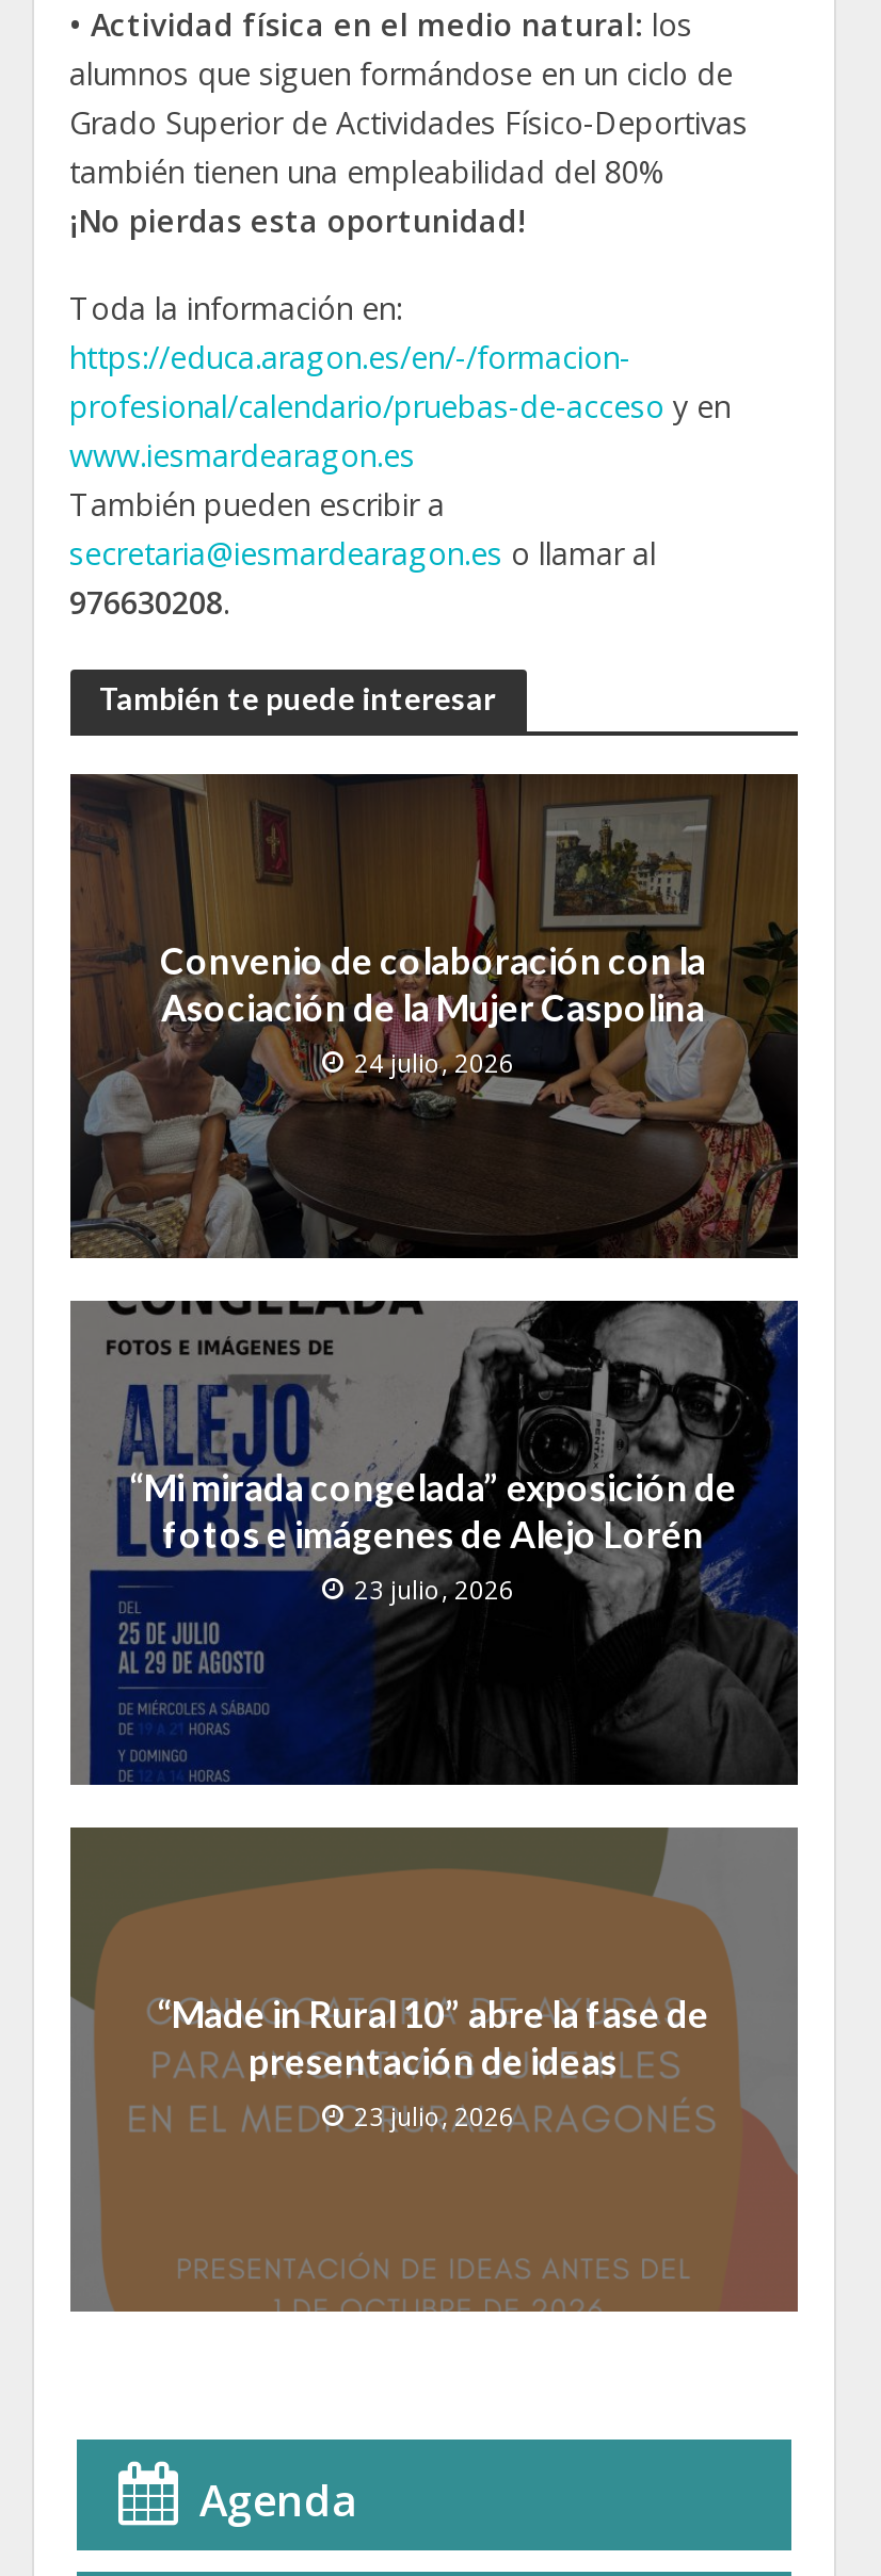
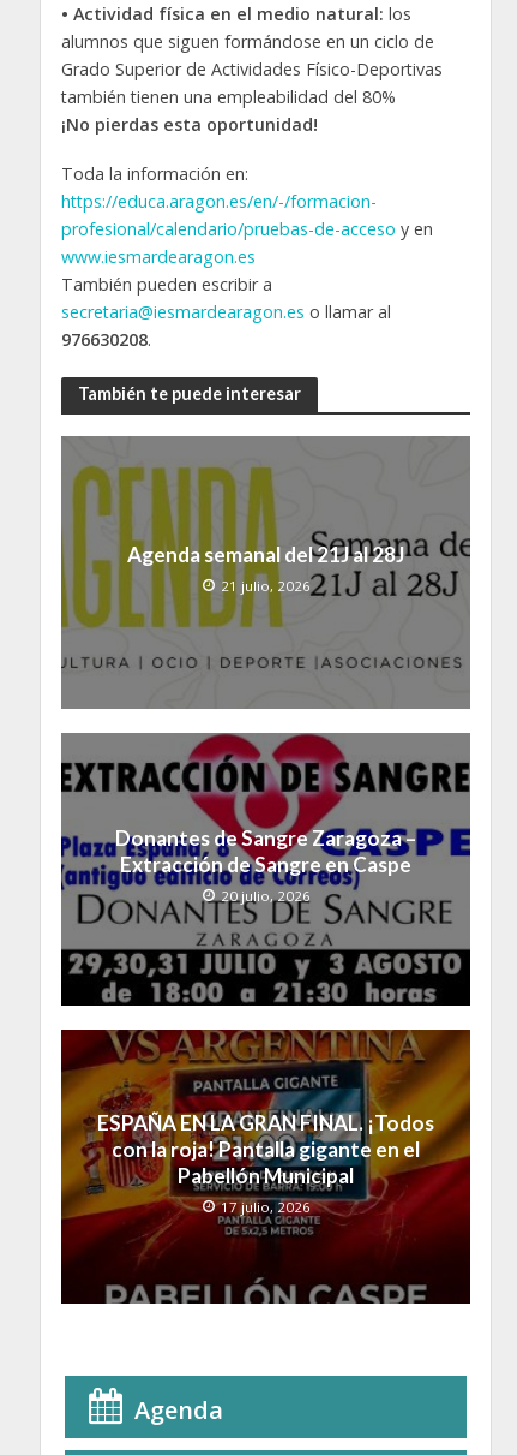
[70,772,800,1260] [image] | Convenio de colaboración con la | Asociación de la Mujer Caspolina | 24 julio, 2026 -> [61,436,470,709] [image] | Agenda semanal del 21J al 28J | 21 julio, 2026
[68,1299,800,1787] [image] | “Mi mirada congelada” exposición de | fotos e imágenes de Alejo Lorén | 23 julio, 2026 -> [60,733,471,1006] [image] | Donantes de Sangre Zaragoza – | Extracción de Sangre en Caspe | 20 julio, 2026
[68,1825,800,2314] [image] | “Made in Rural 10” abre la fase de | presentación de ideas | 23 julio, 2026 -> [60,1028,471,1305] [image] | ESPAÑA EN LA GRAN FINAL. ¡Todos | con la roja! Pantalla gigante en el | Pabellón Municipal | 17 julio, 2026

